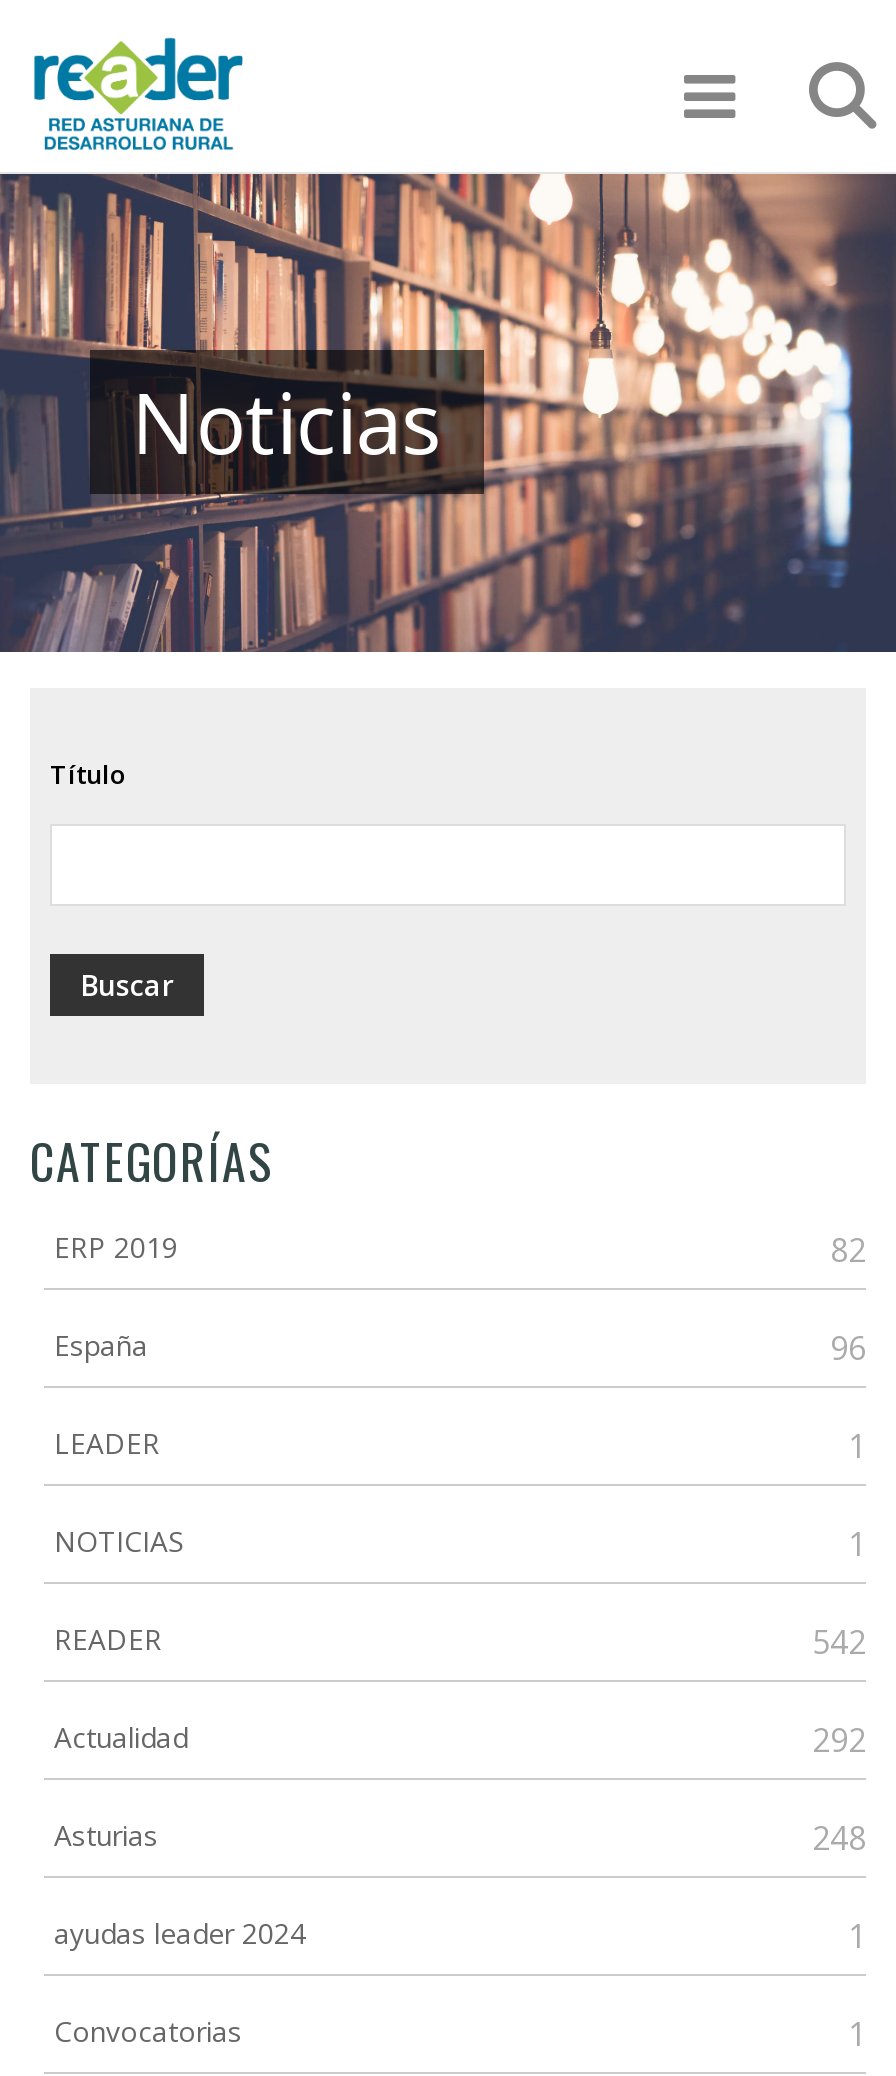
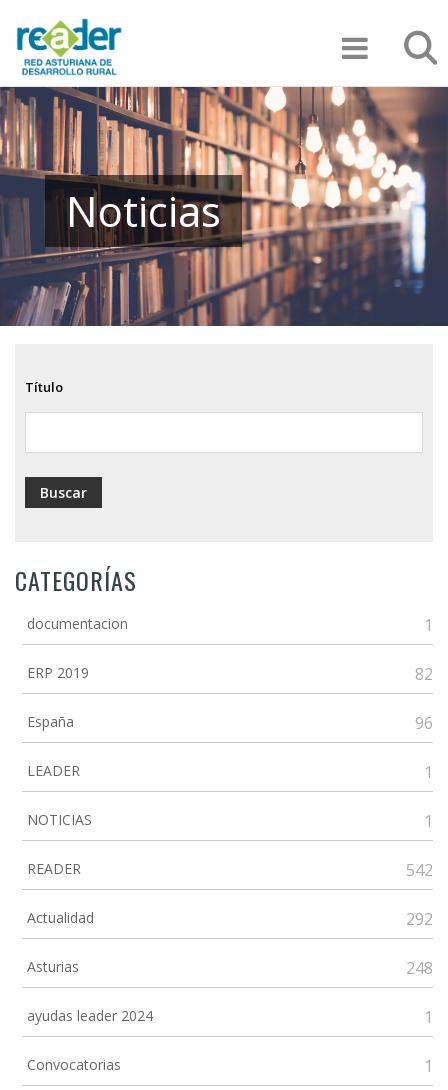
none -> [27,614,433,636] documentacion | 1

